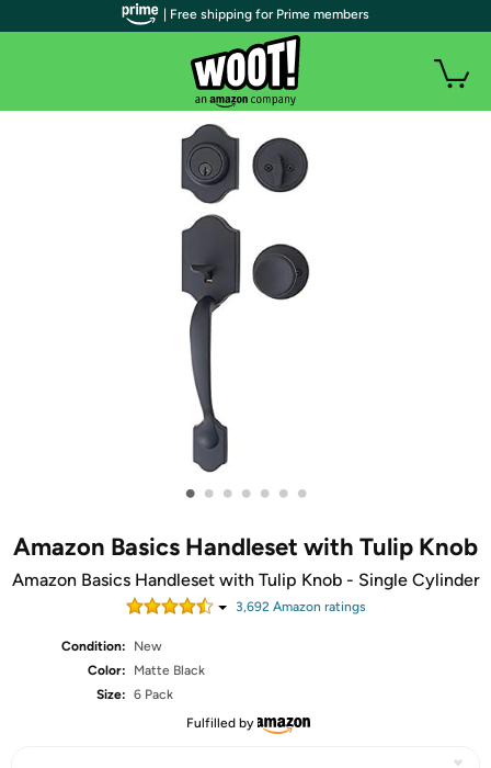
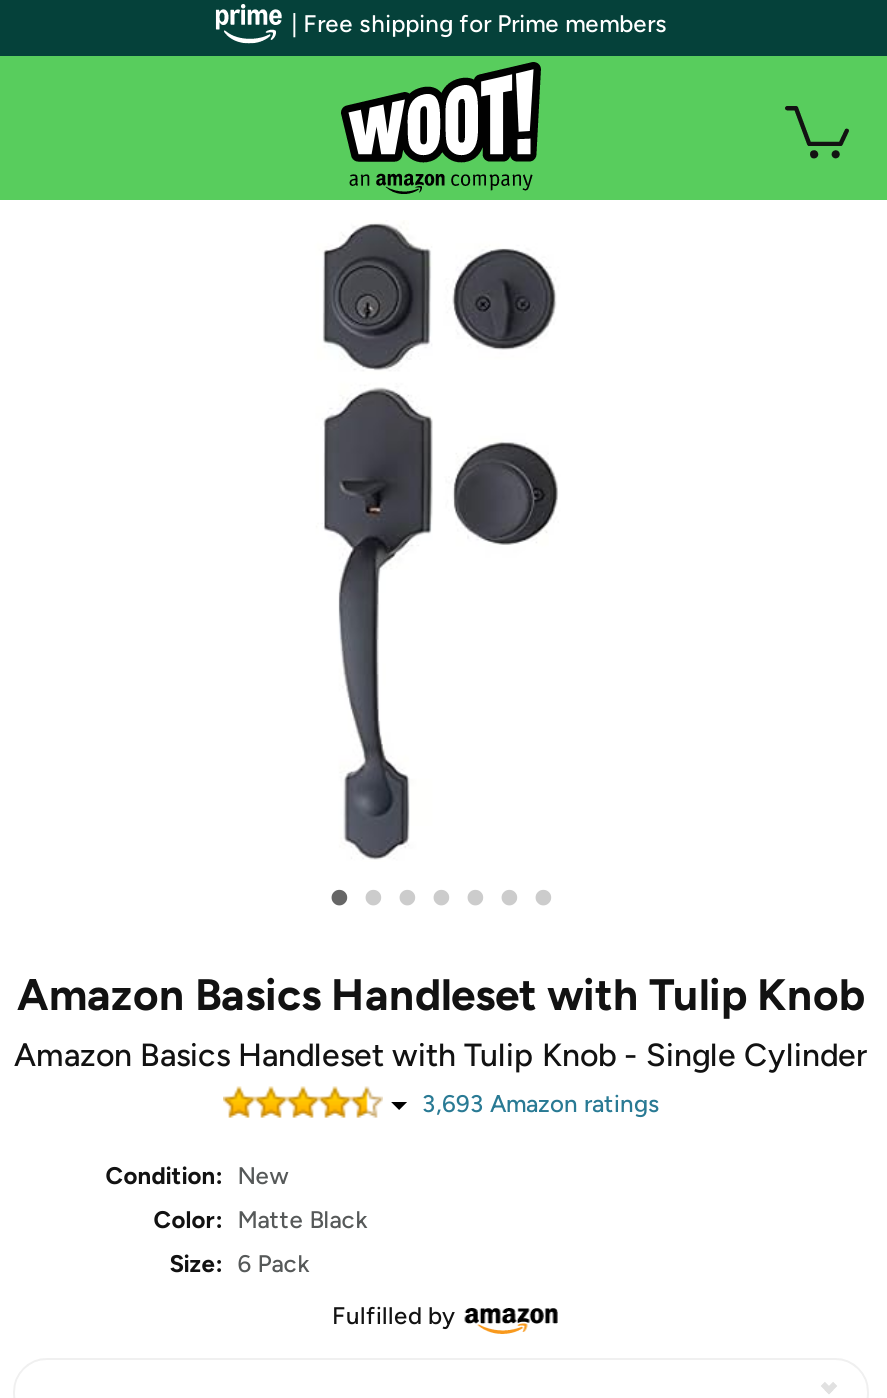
[235,599,366,614] 3,692 Amazon ratings -> [422,1090,660,1118] 3,693 Amazon ratings

